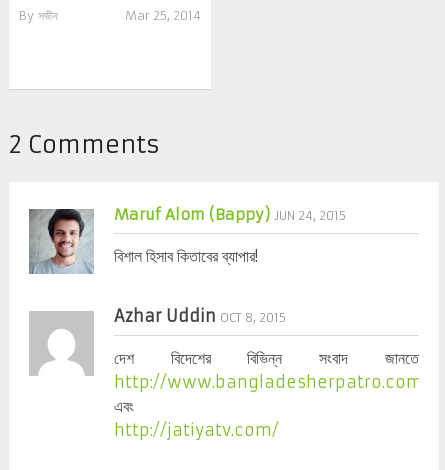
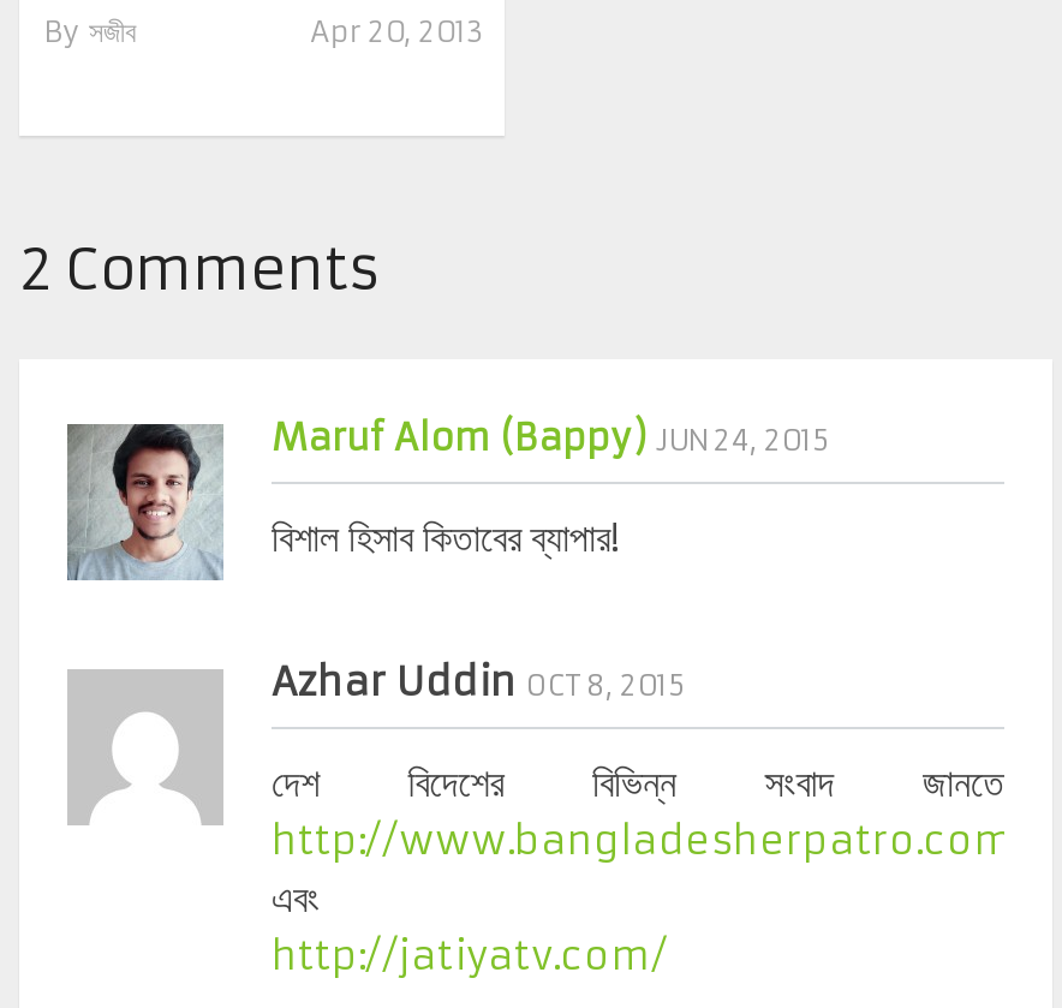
[125,8,201,23] Mar 25, 2014 -> [310,12,481,49] Apr 20, 2013

